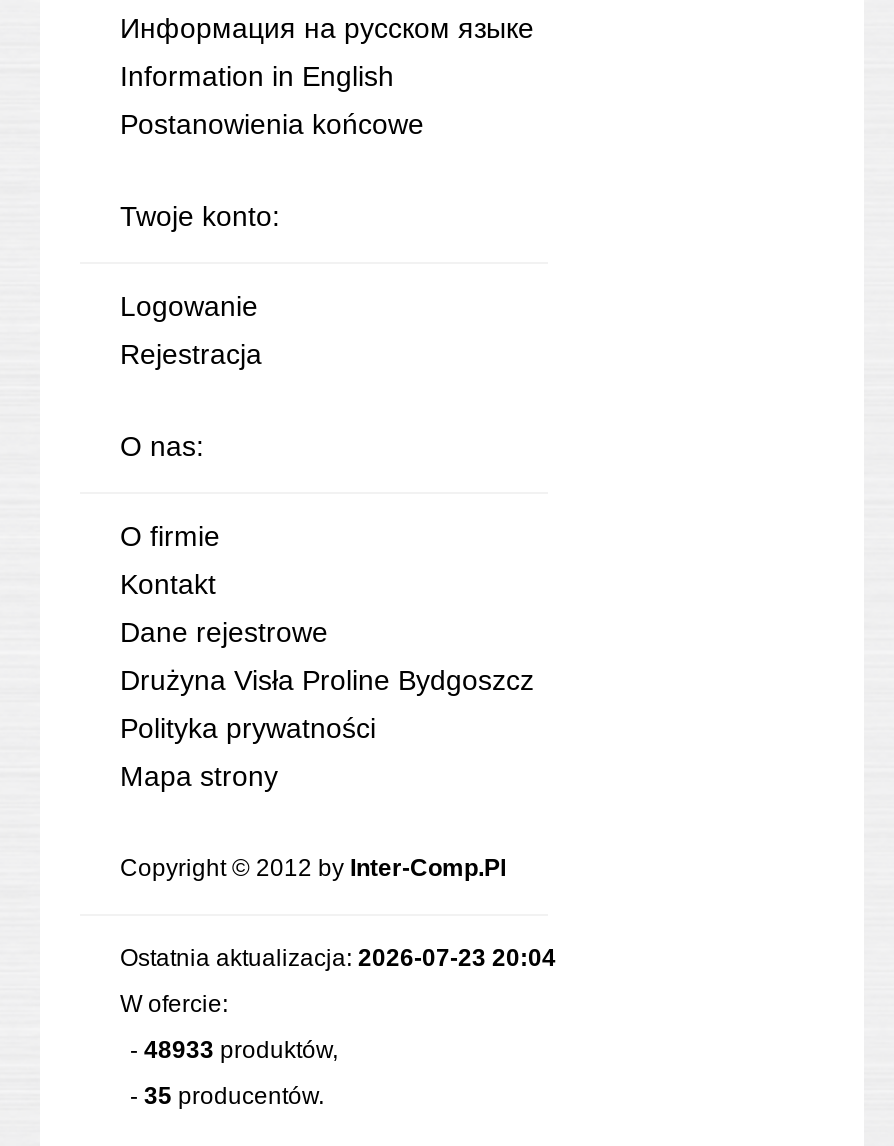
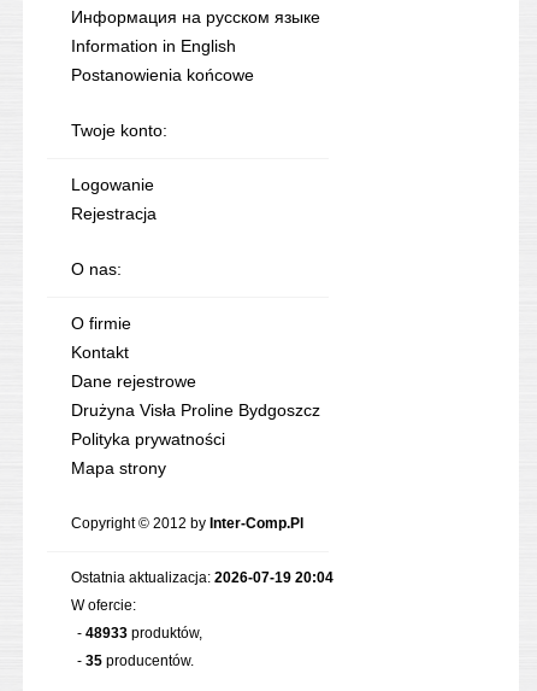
[120,944,556,972] Ostatnia aktualizacja: 2026-07-23 20:04 -> [71,569,334,586] Ostatnia aktualizacja: 2026-07-19 20:04

